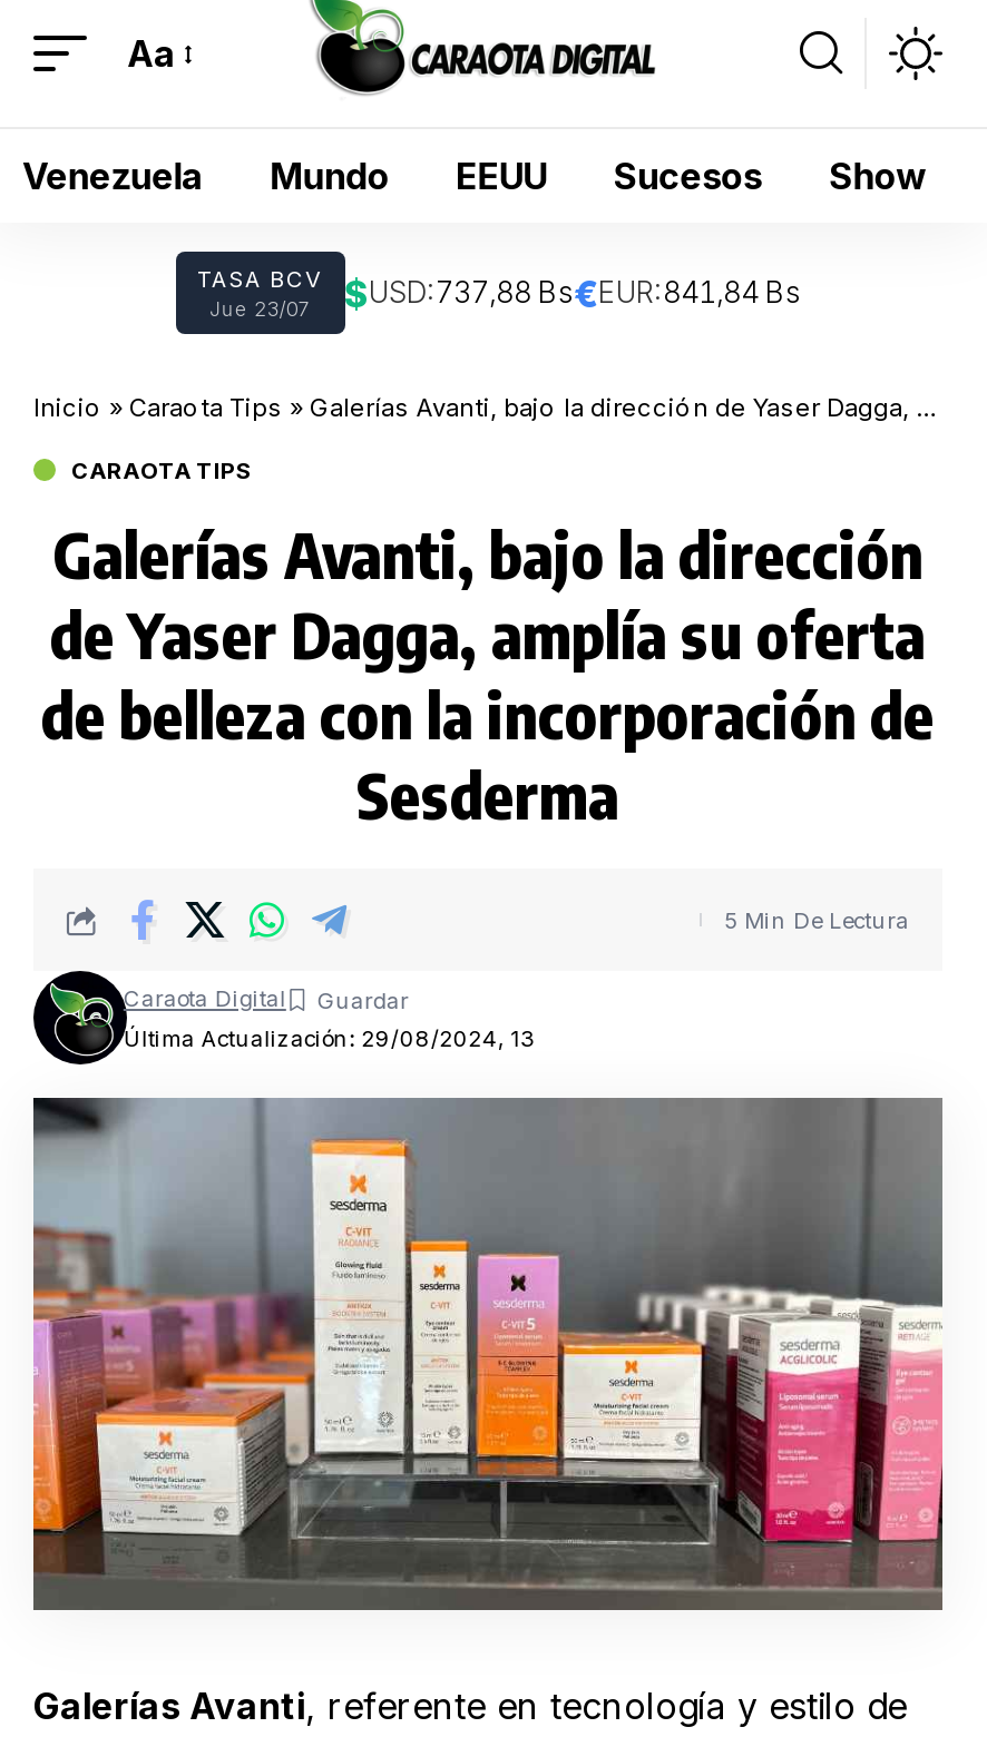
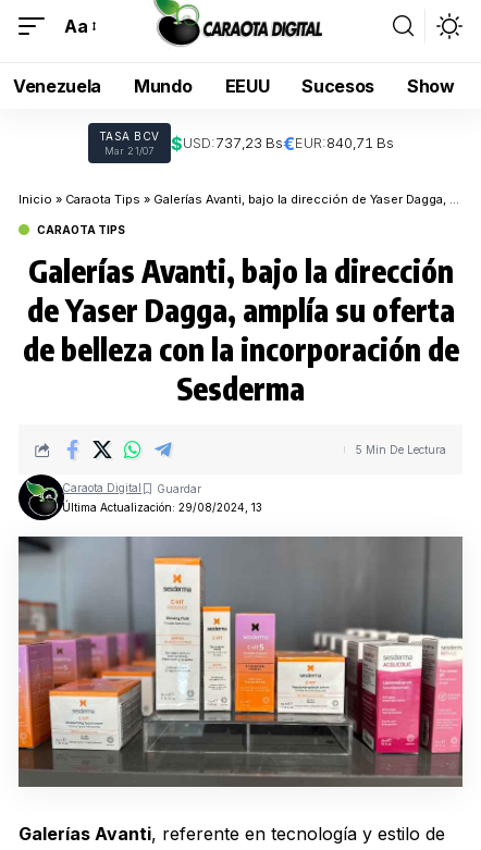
[210,271,801,321] Jue 23/07 | $USD:737,88 Bs€EUR:841,84 Bs -> [104,132,393,157] Mar 21/07 | $USD:737,23 Bs€EUR:840,71 Bs

